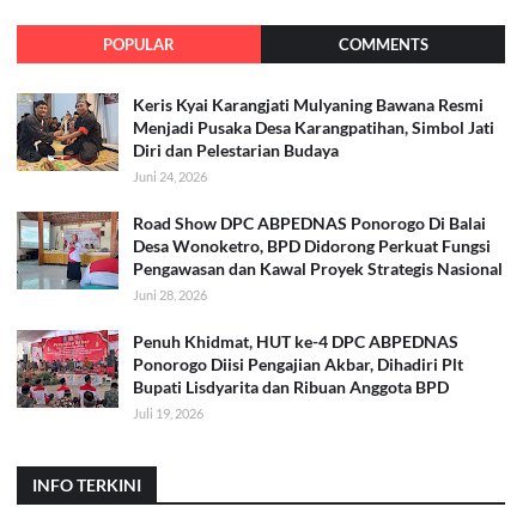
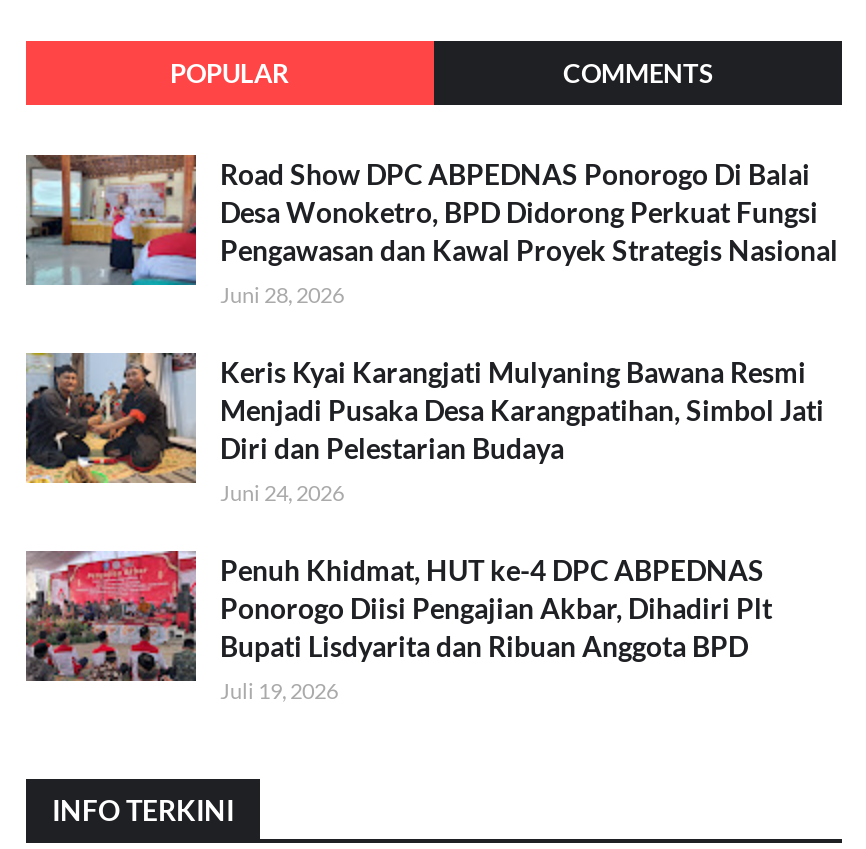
moved [14,91,494,185] -> [22,349,824,506]: [image] | Keris Kyai Karangjati Mulyaning Bawana Resmi | Menjadi Pusaka Desa Karangpatihan, Simbol Jati | Diri dan Pelestarian Budaya | Juni 24, 2026
moved [17,210,503,303] -> [24,153,838,308]: [image] | Road Show DPC ABPEDNAS Ponorogo Di Balai | Desa Wonoketro, BPD Didorong Perkuat Fungsi | Pengawasan dan Kawal Proyek Strategis Nasional | Juni 28, 2026

